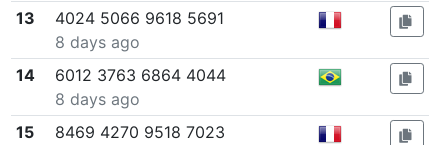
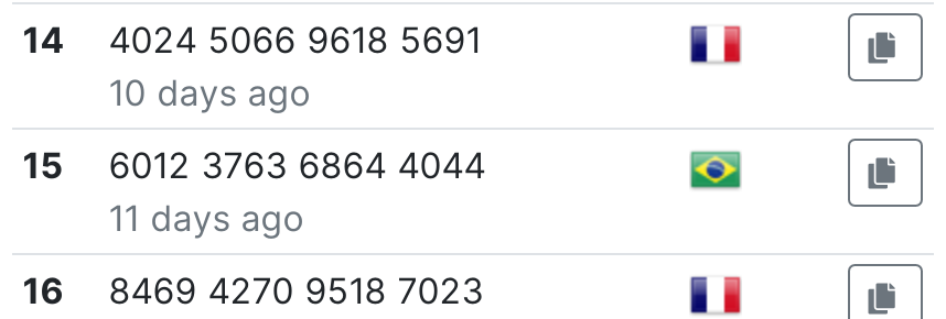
[16,8,224,28] 13 4024 5066 9618 5691 -> [23,18,481,62] 14 4024 5066 9618 5691
[55,32,140,52] 8 days ago -> [109,70,312,114] 10 days ago
[16,65,226,85] 14 6012 3763 6864 4044 -> [23,143,486,187] 15 6012 3763 6864 4044
[55,89,140,109] 8 days ago -> [109,196,305,240] 11 days ago
[16,122,225,142] 15 8469 4270 9518 7023 -> [23,268,484,312] 16 8469 4270 9518 7023

